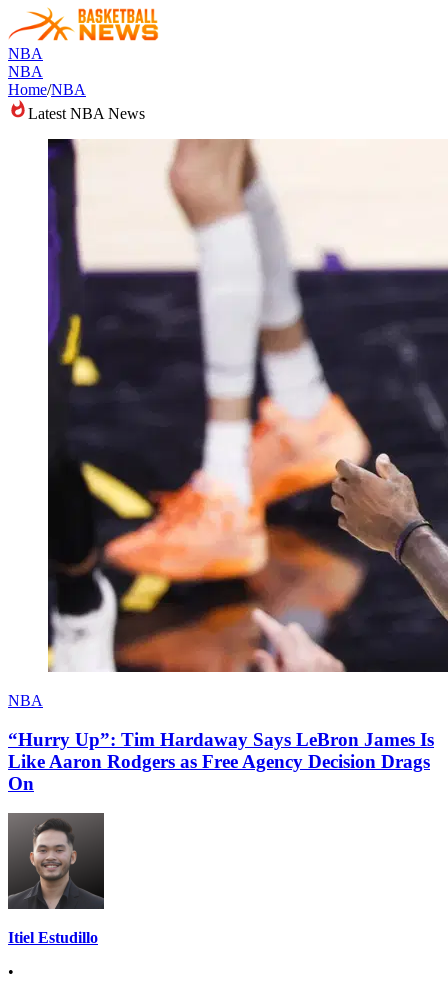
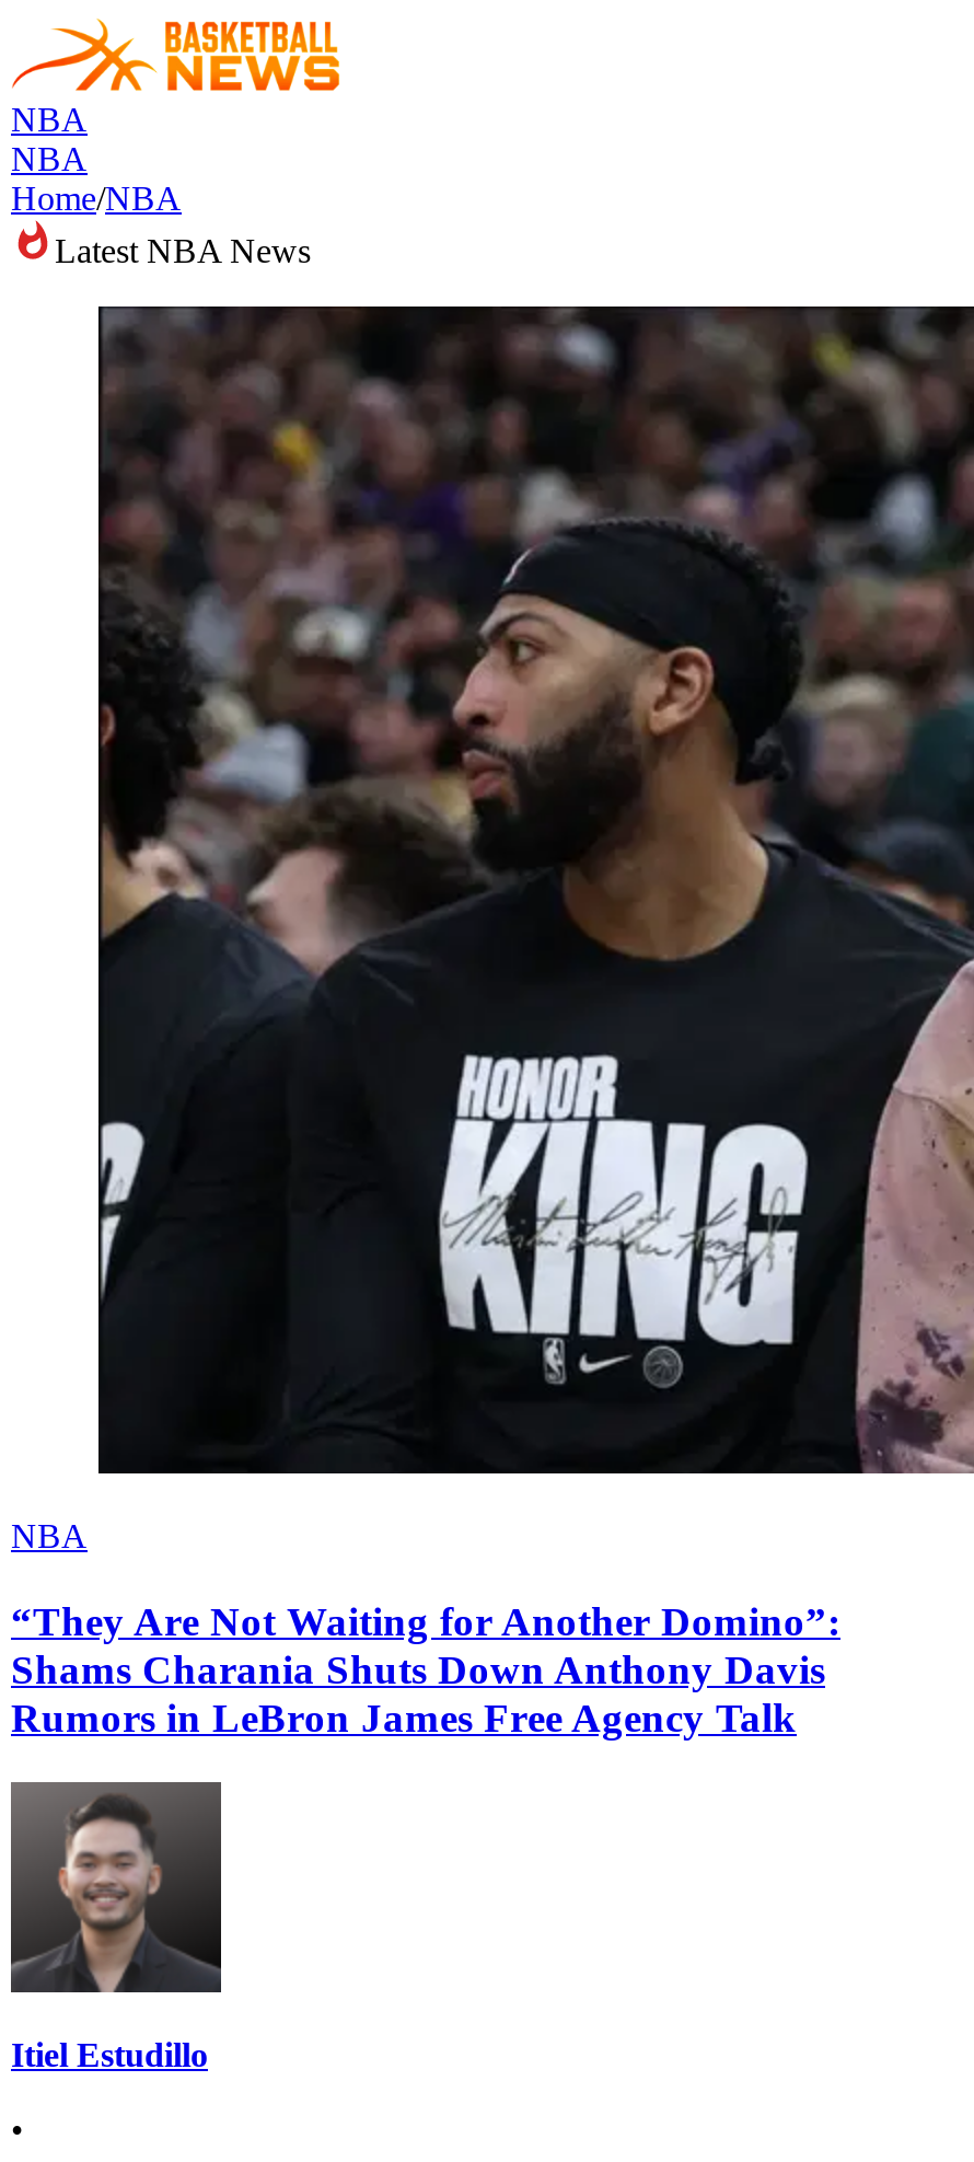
[47,139,445,673] [image] -> [96,304,967,1476] [image]
[8,729,434,794] “Hurry Up”: Tim Hardaway Says LeBron James Is | Like Aaron Rodgers as Free Agency Decision Drags | On -> [11,1598,840,1740] “They Are Not Waiting for Another Domino”: | Shams Charania Shuts Down Anthony Davis | Rumors in LeBron James Free Agency Talk

